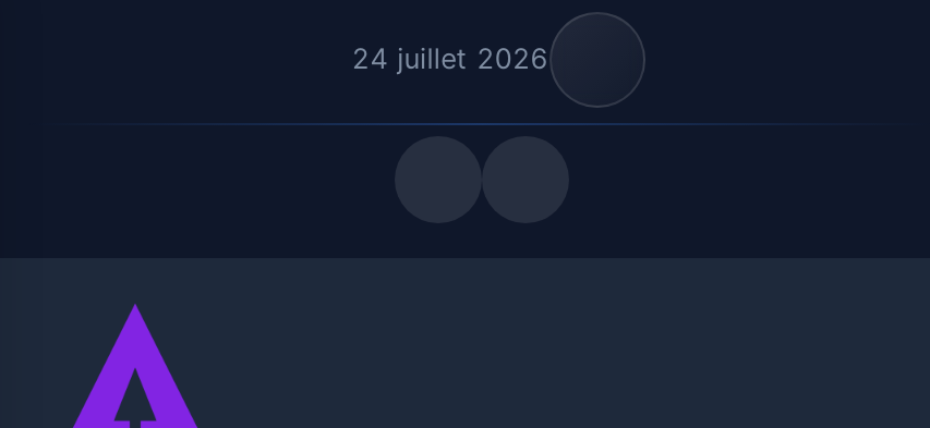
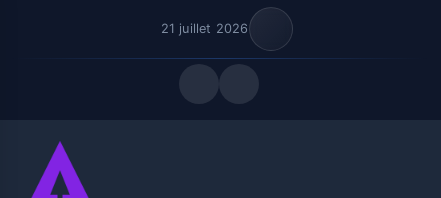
[352,42,548,75] 24 juillet 2026 -> [160,21,248,36] 21 juillet 2026

